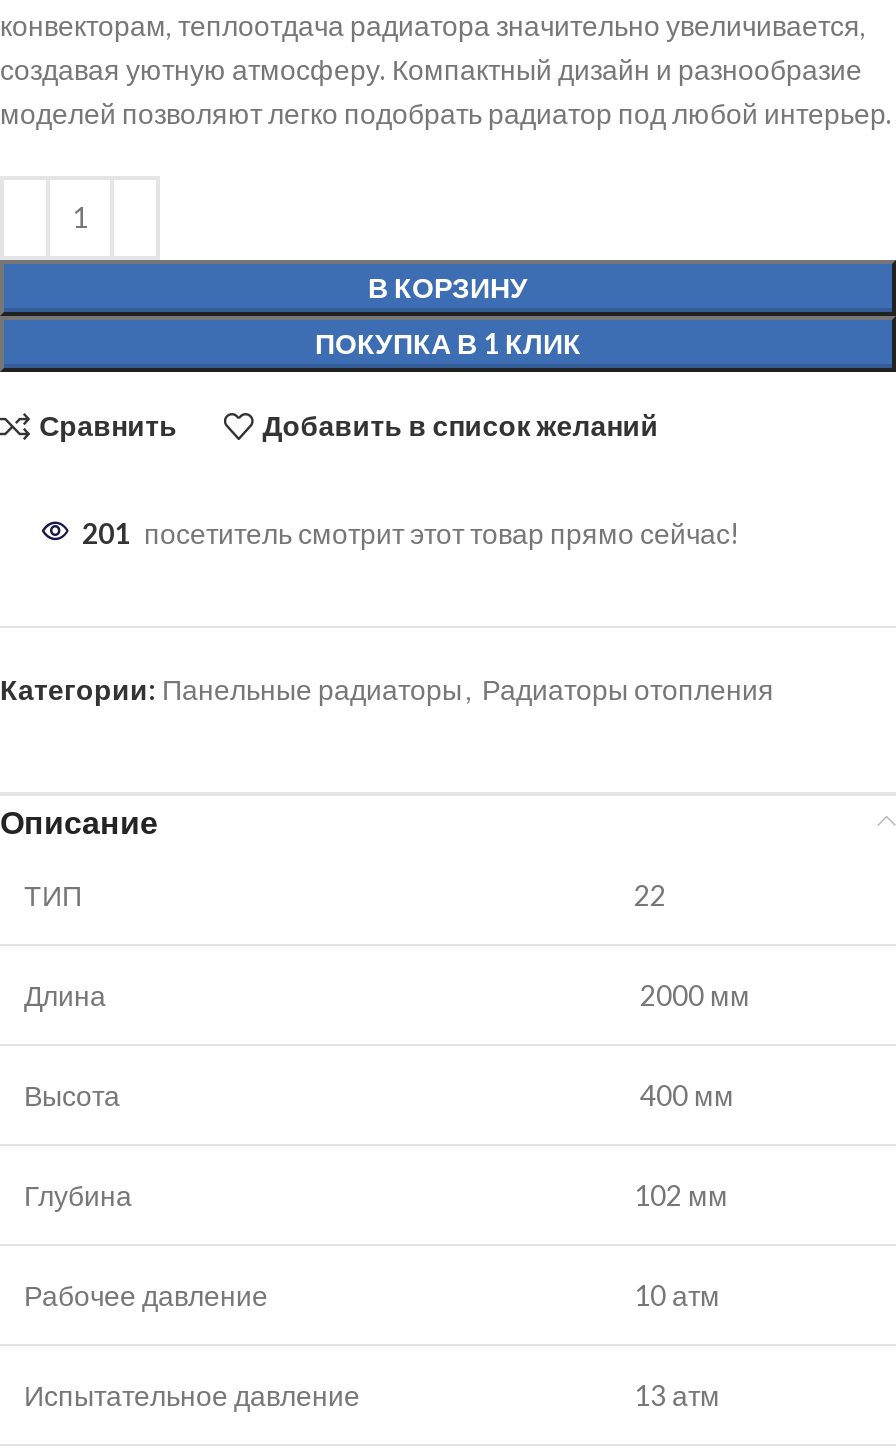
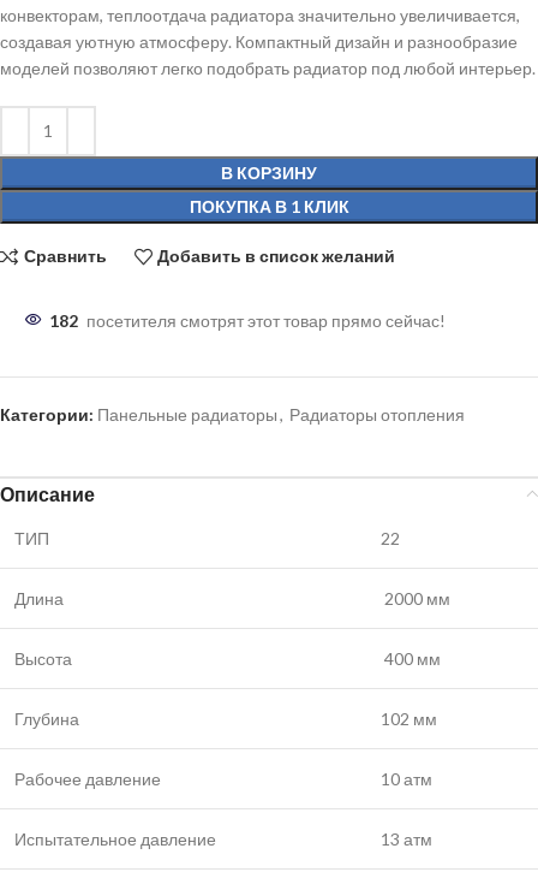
[82,515,740,549] 201 посетитель смотрит этот товар прямо сейчас! -> [49,310,446,330] 182 посетителя смотрят этот товар прямо сейчас!

